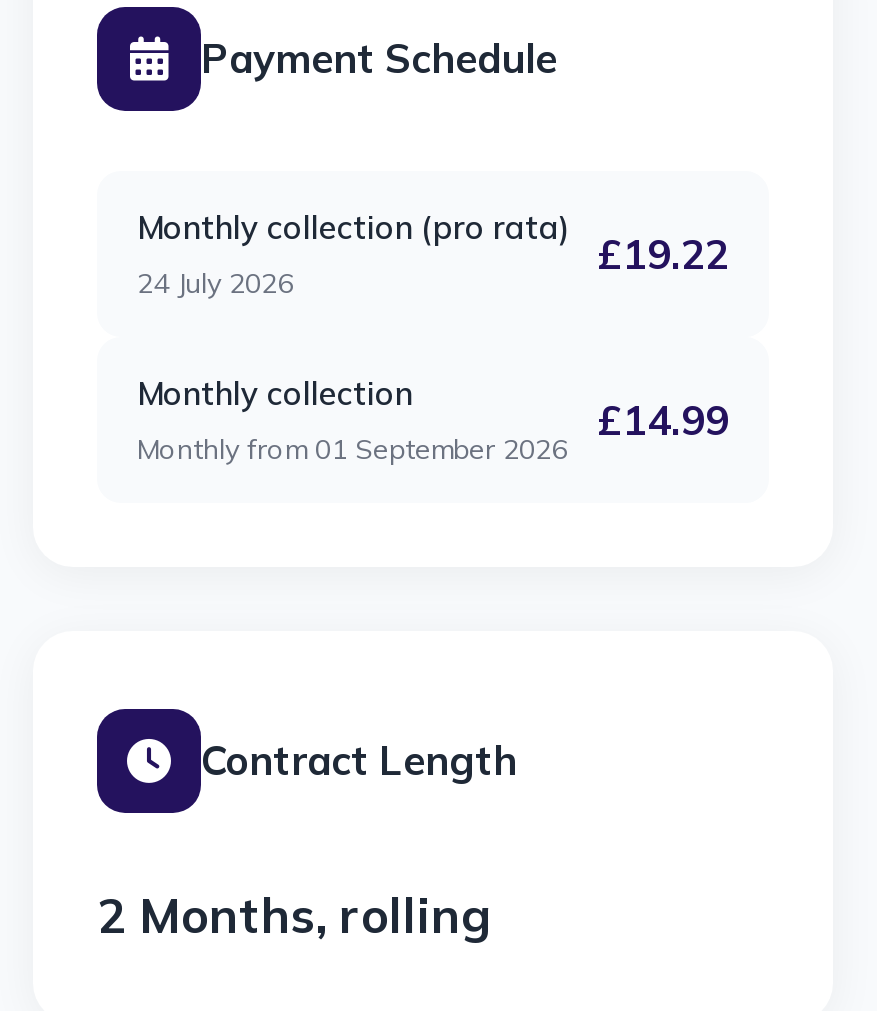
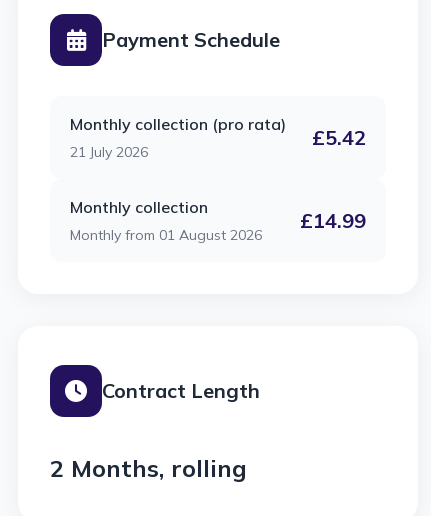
[597,228,729,278] £19.22 -> [312,125,366,150] £5.42
[137,265,293,301] 24 July 2026 -> [70,143,148,161] 21 July 2026
[137,431,567,467] Monthly from 01 September 2026 -> [70,226,262,244] Monthly from 01 August 2026

